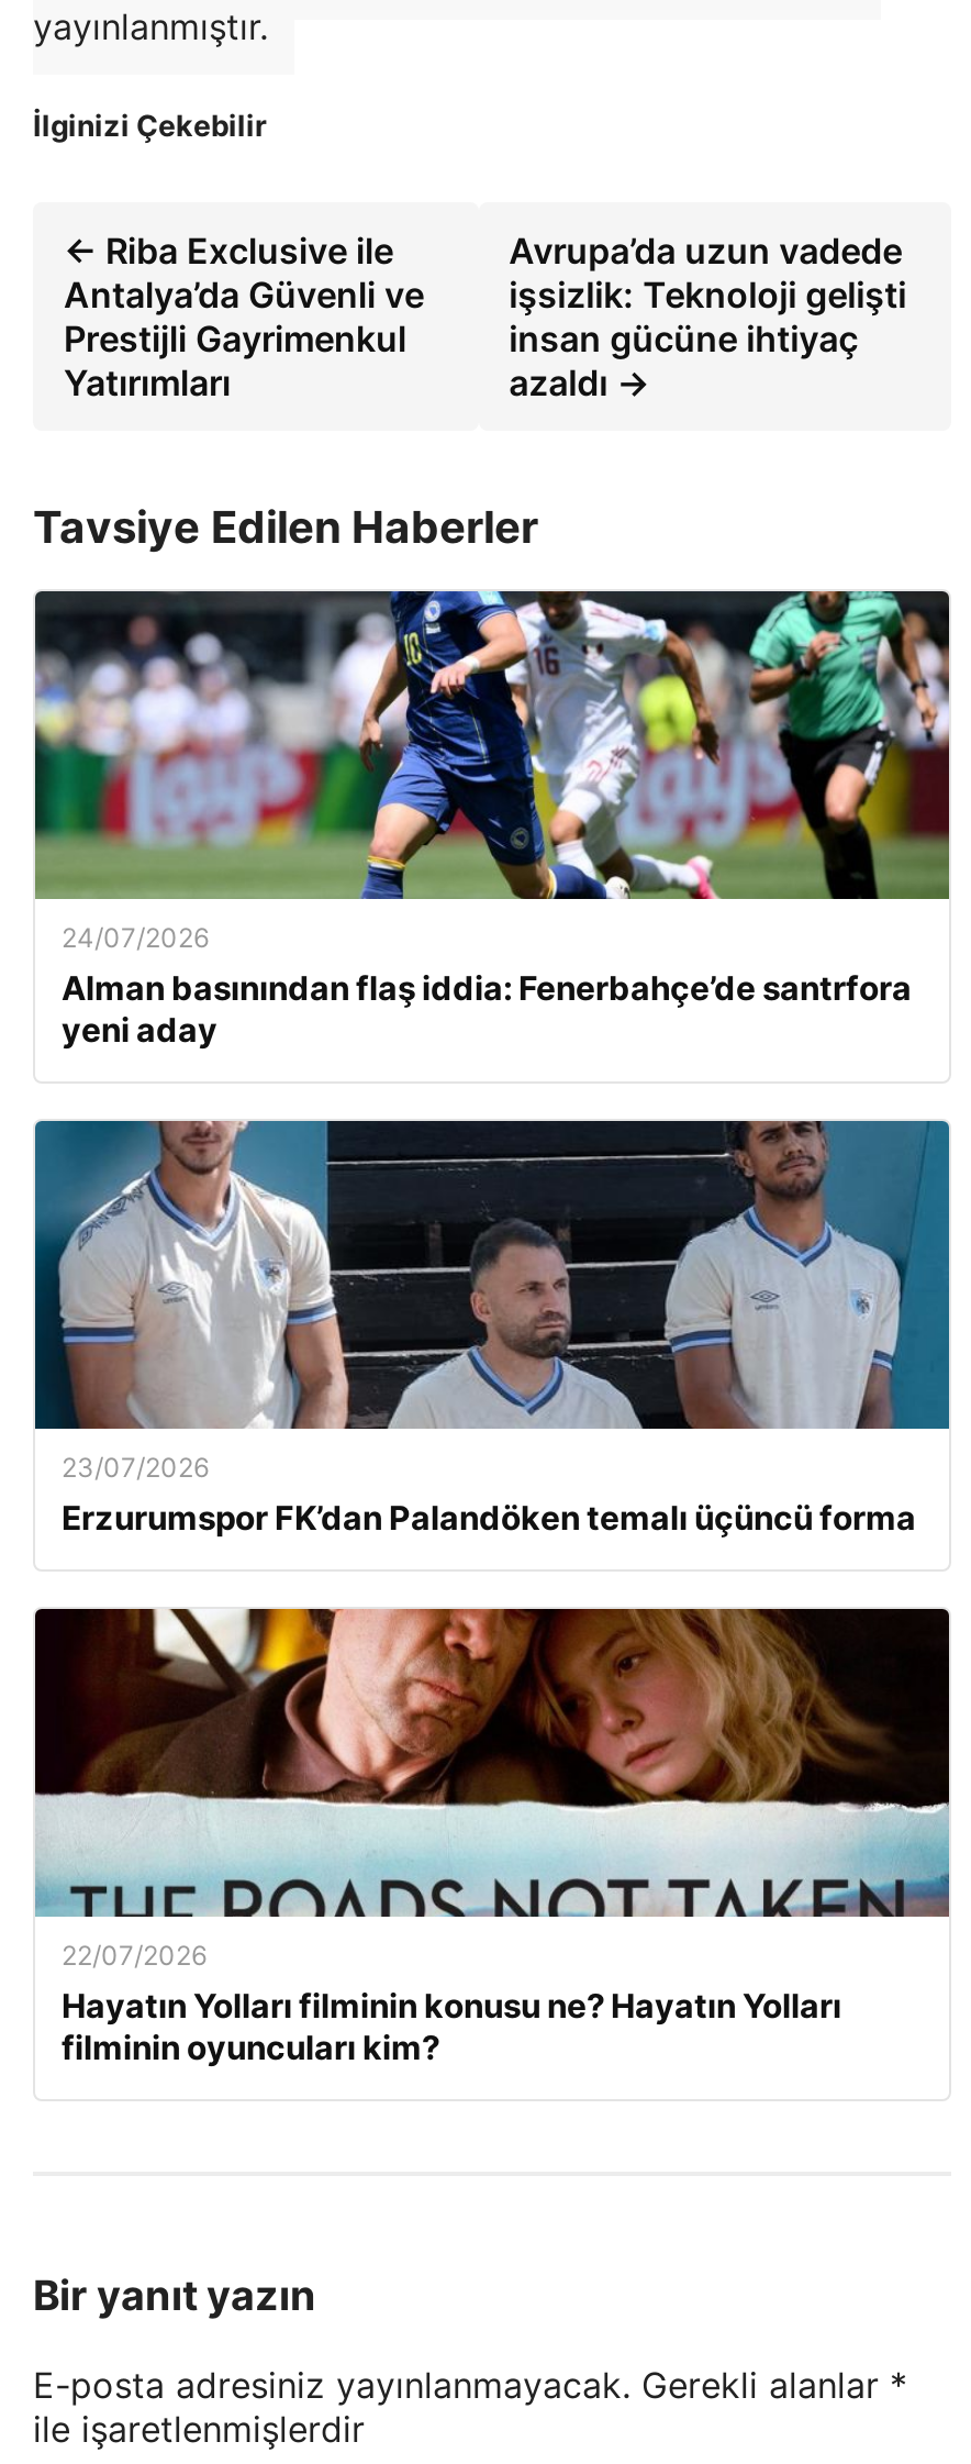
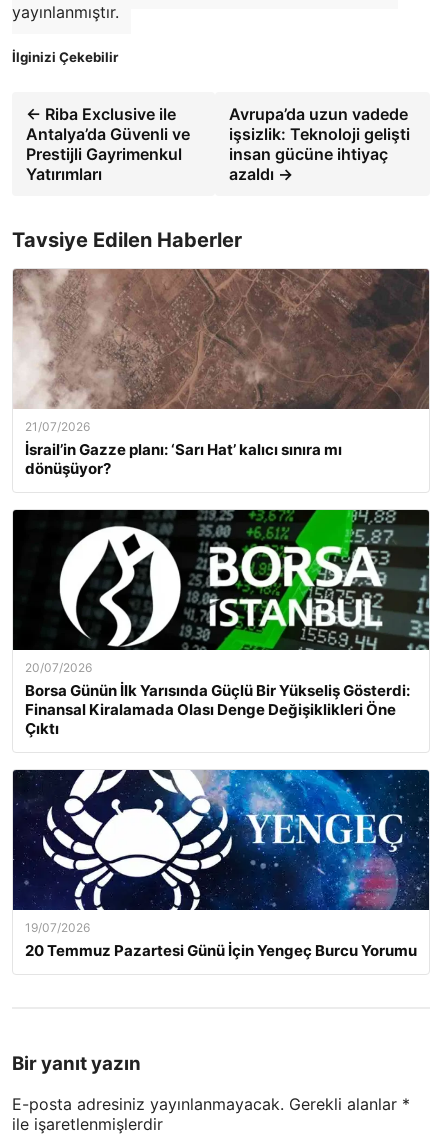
[33,589,949,1051] [image] | 24/07/2026 | Alman basınından flaş iddia: Fenerbahçe’de santrfora | yeni aday -> [12,268,429,478] [image] | 21/07/2026 | İsrail’in Gazze planı: ‘Sarı Hat’ kalıcı sınıra mı | dönüşüyor?
[33,1119,951,1539] [image] | 23/07/2026 | Erzurumspor FK’dan Palandöken temalı üçüncü forma -> [12,509,430,738] [image] | 20/07/2026 | Borsa Günün İlk Yarısında Güçlü Bir Yükseliş Gösterdi: | Finansal Kiralamada Olası Denge Değişiklikleri Öne | Çıktı
[33,1607,951,2069] [image] | 22/07/2026 | Hayatın Yolları filminin konusu ne? Hayatın Yolları | filminin oyuncuları kim? -> [12,751,430,960] [image] | 19/07/2026 | 20 Temmuz Pazartesi Günü İçin Yengeç Burcu Yorumu

